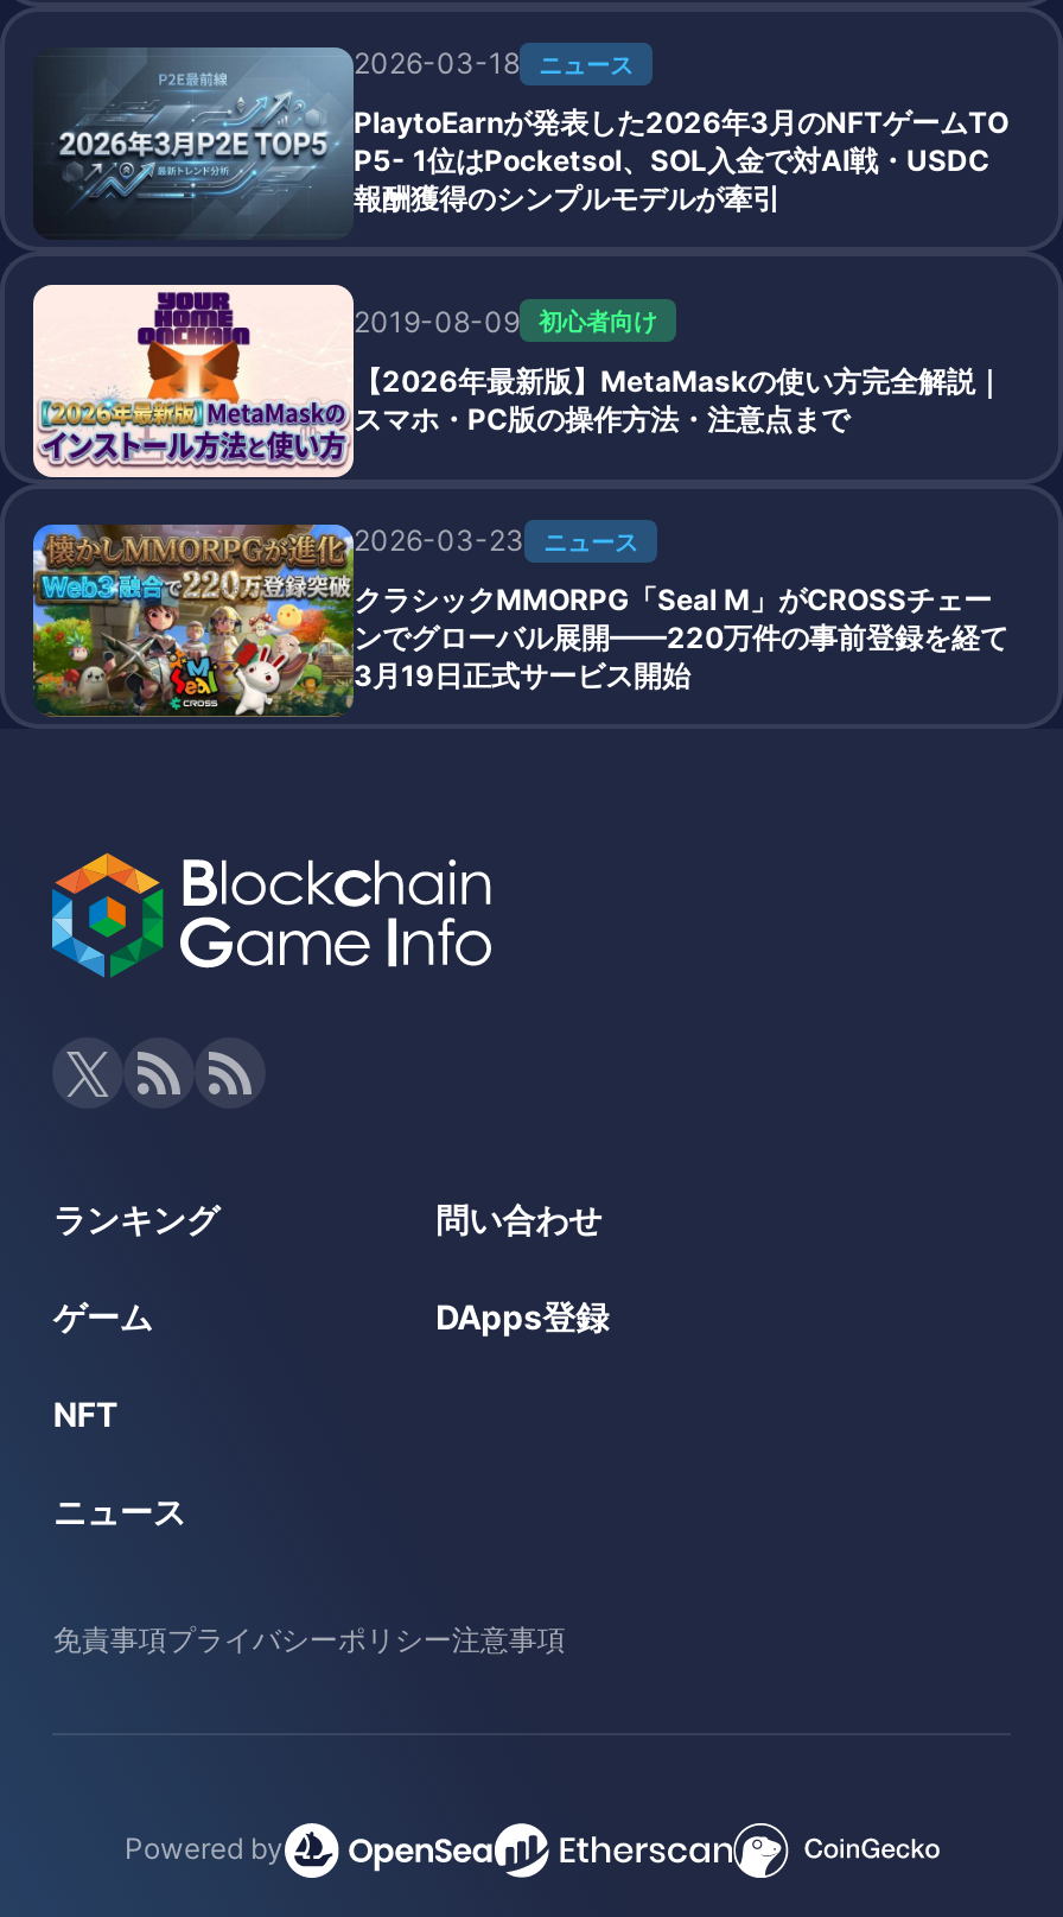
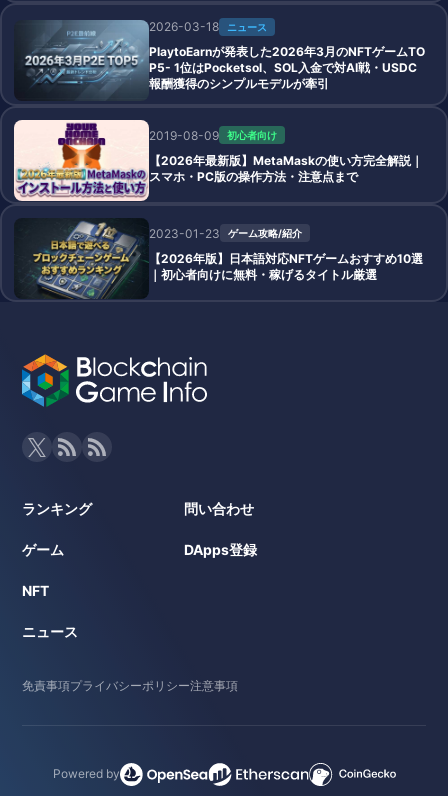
[31,522,638,717] [image] | 2026-03-23 | ニュース -> [14,219,302,298] [image] | 2023-01-23 | ゲーム攻略/紹介
[354,582,1008,693] クラシックMMORPG「Seal M」がCROSSチェー | ンでグローバル展開——220万件の事前登録を経て | 3月19日正式サービス開始 -> [149,250,423,281] 【2026年版】日本語対応NFTゲームおすすめ10選 | ｜初心者向けに無料・稼げるタイトル厳選

